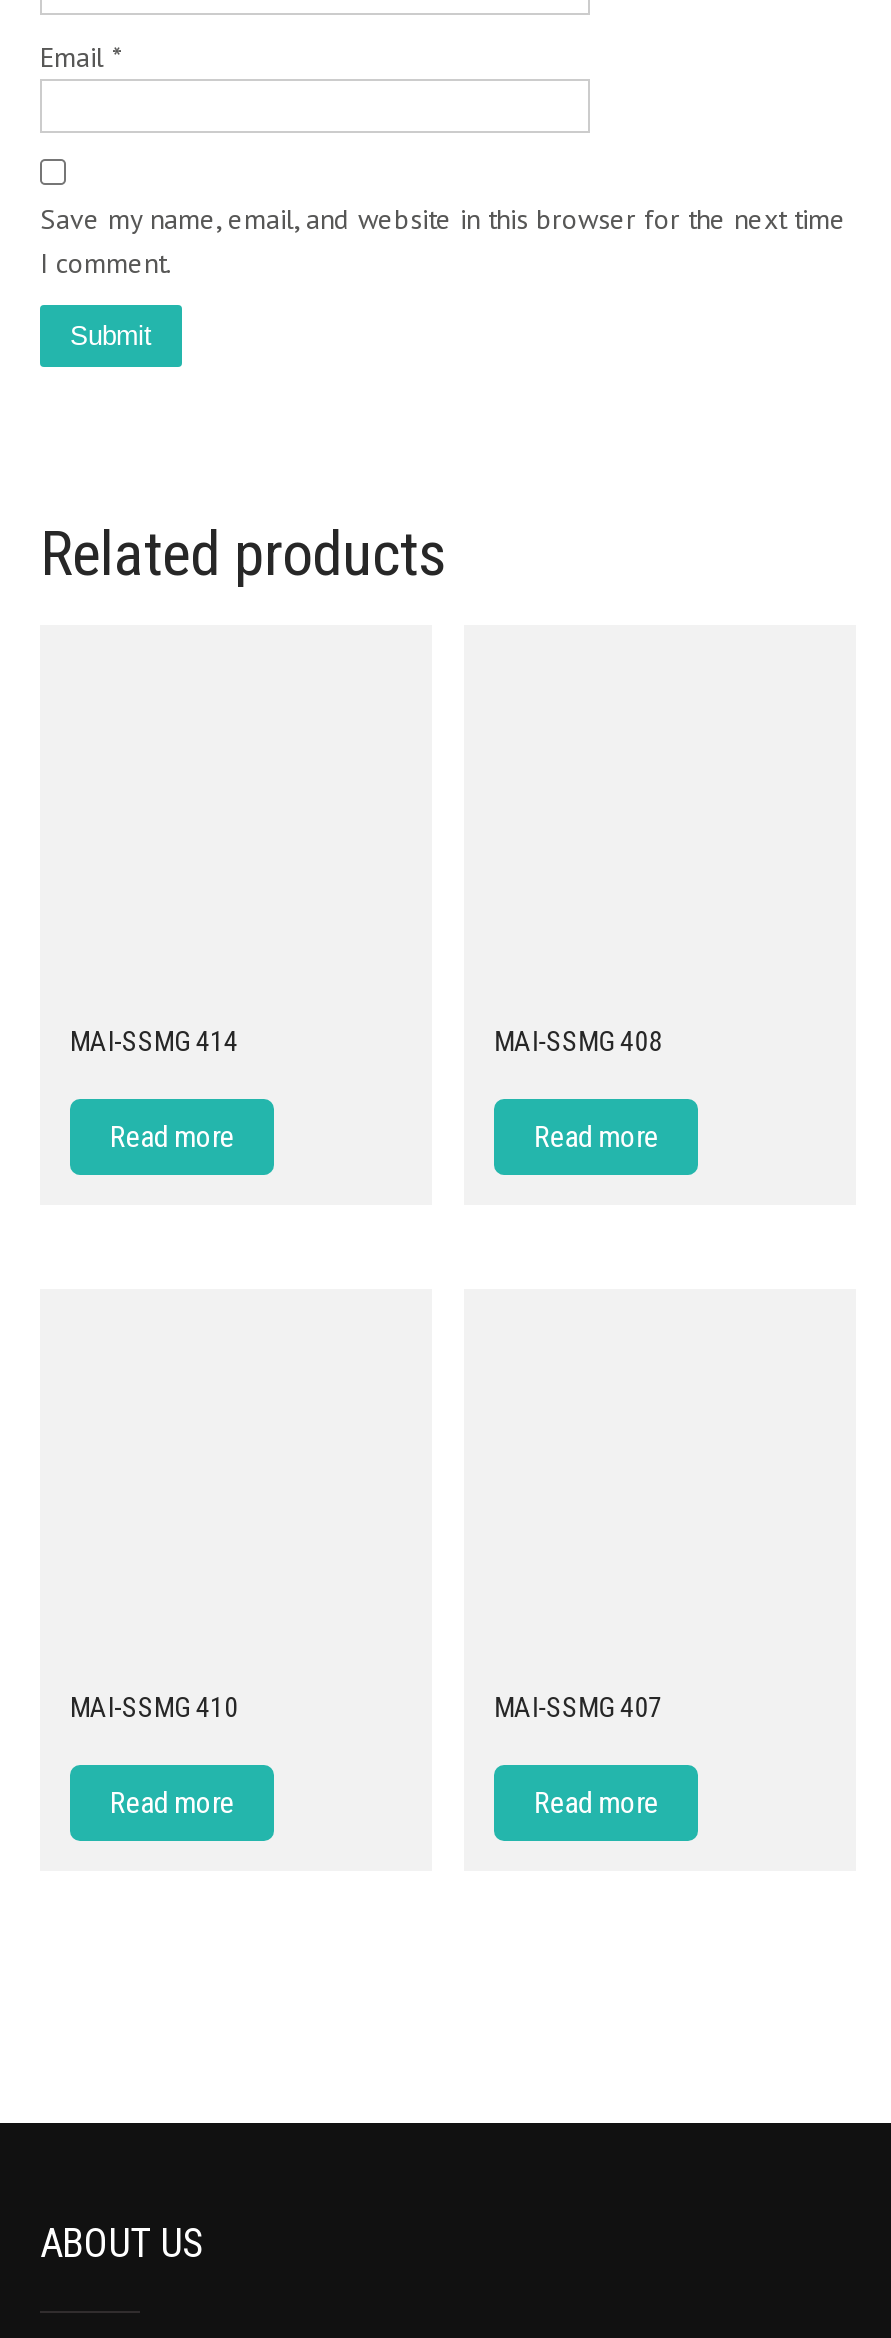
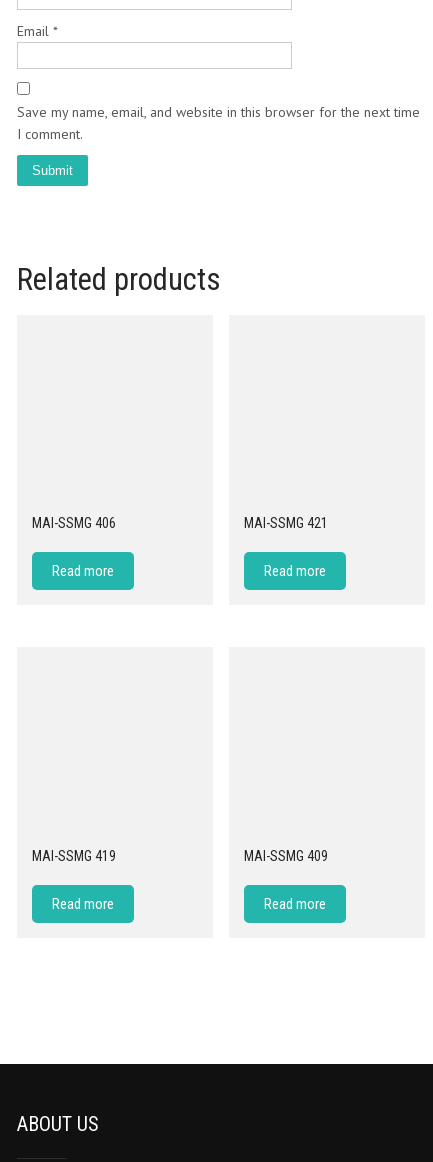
[70,1026,238,1058] MAI-SSMG 414 -> [32,515,116,531] MAI-SSMG 406
[494,1026,662,1058] MAI-SSMG 408 -> [244,515,328,531] MAI-SSMG 421
[70,1691,238,1723] MAI-SSMG 410 -> [32,848,116,864] MAI-SSMG 419
[494,1691,662,1723] MAI-SSMG 407 -> [244,848,328,864] MAI-SSMG 409

